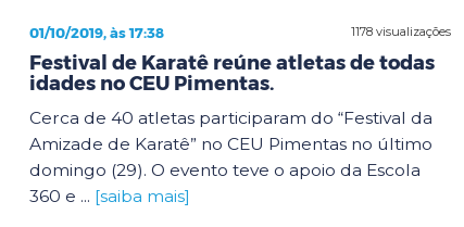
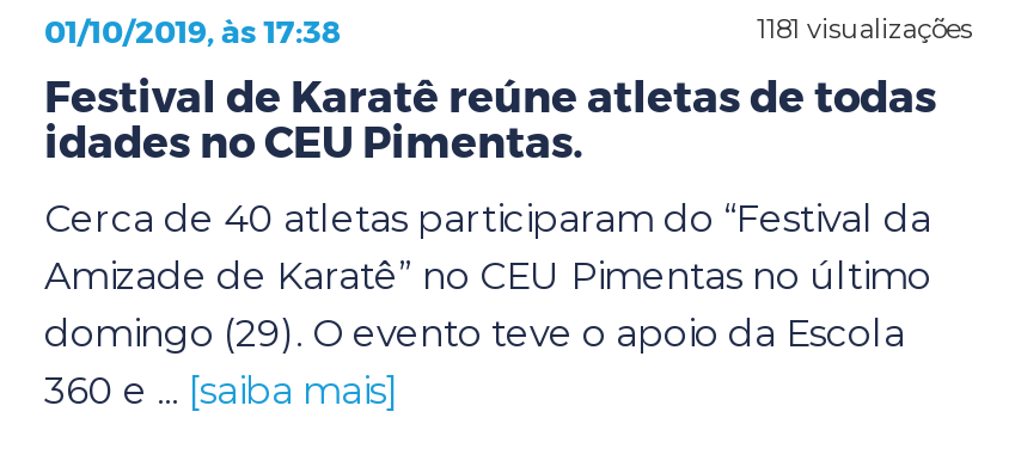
[351,24,451,39] 1178 visualizações -> [757,12,972,45] 1181 visualizações

